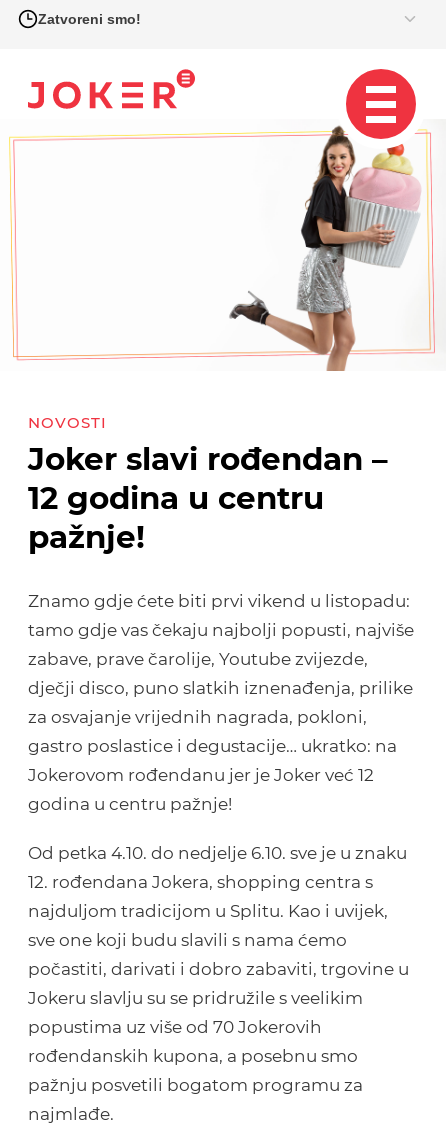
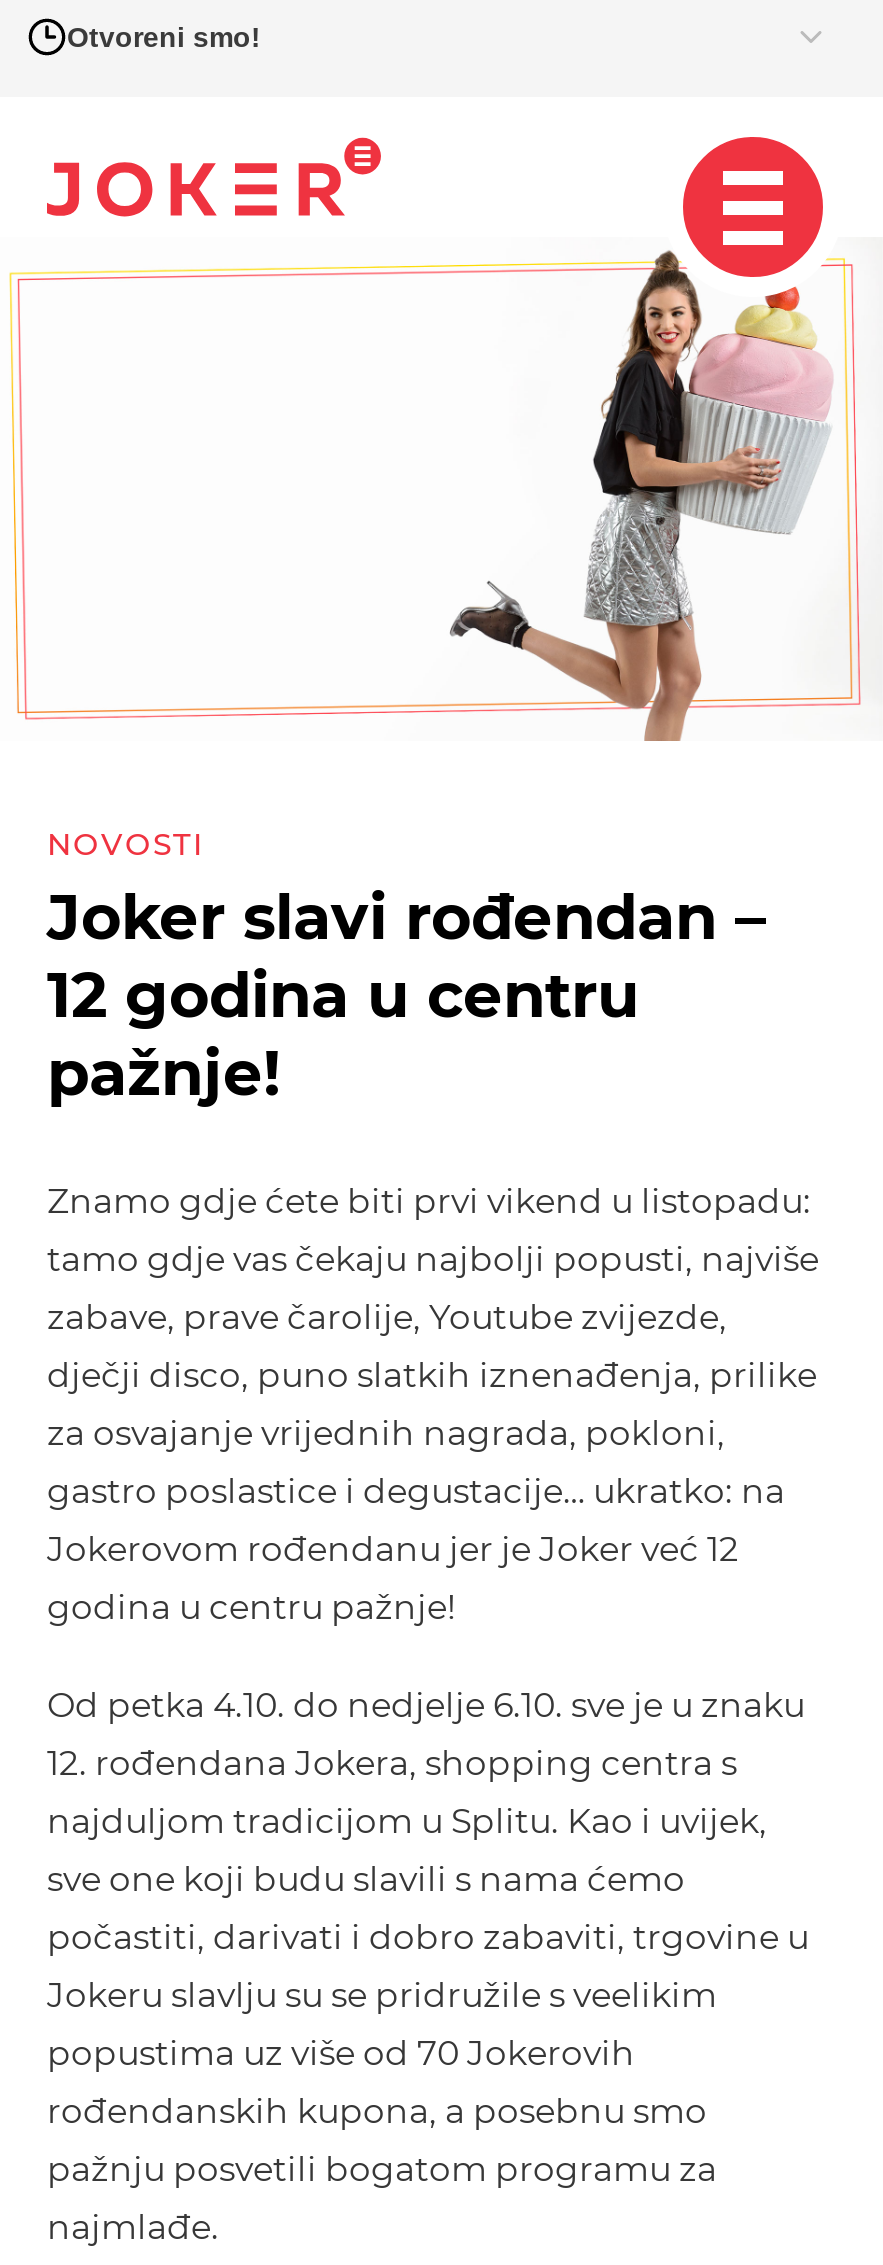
[38,10,141,26] Zatvoreni smo! -> [67,20,261,52] Otvoreni smo!

